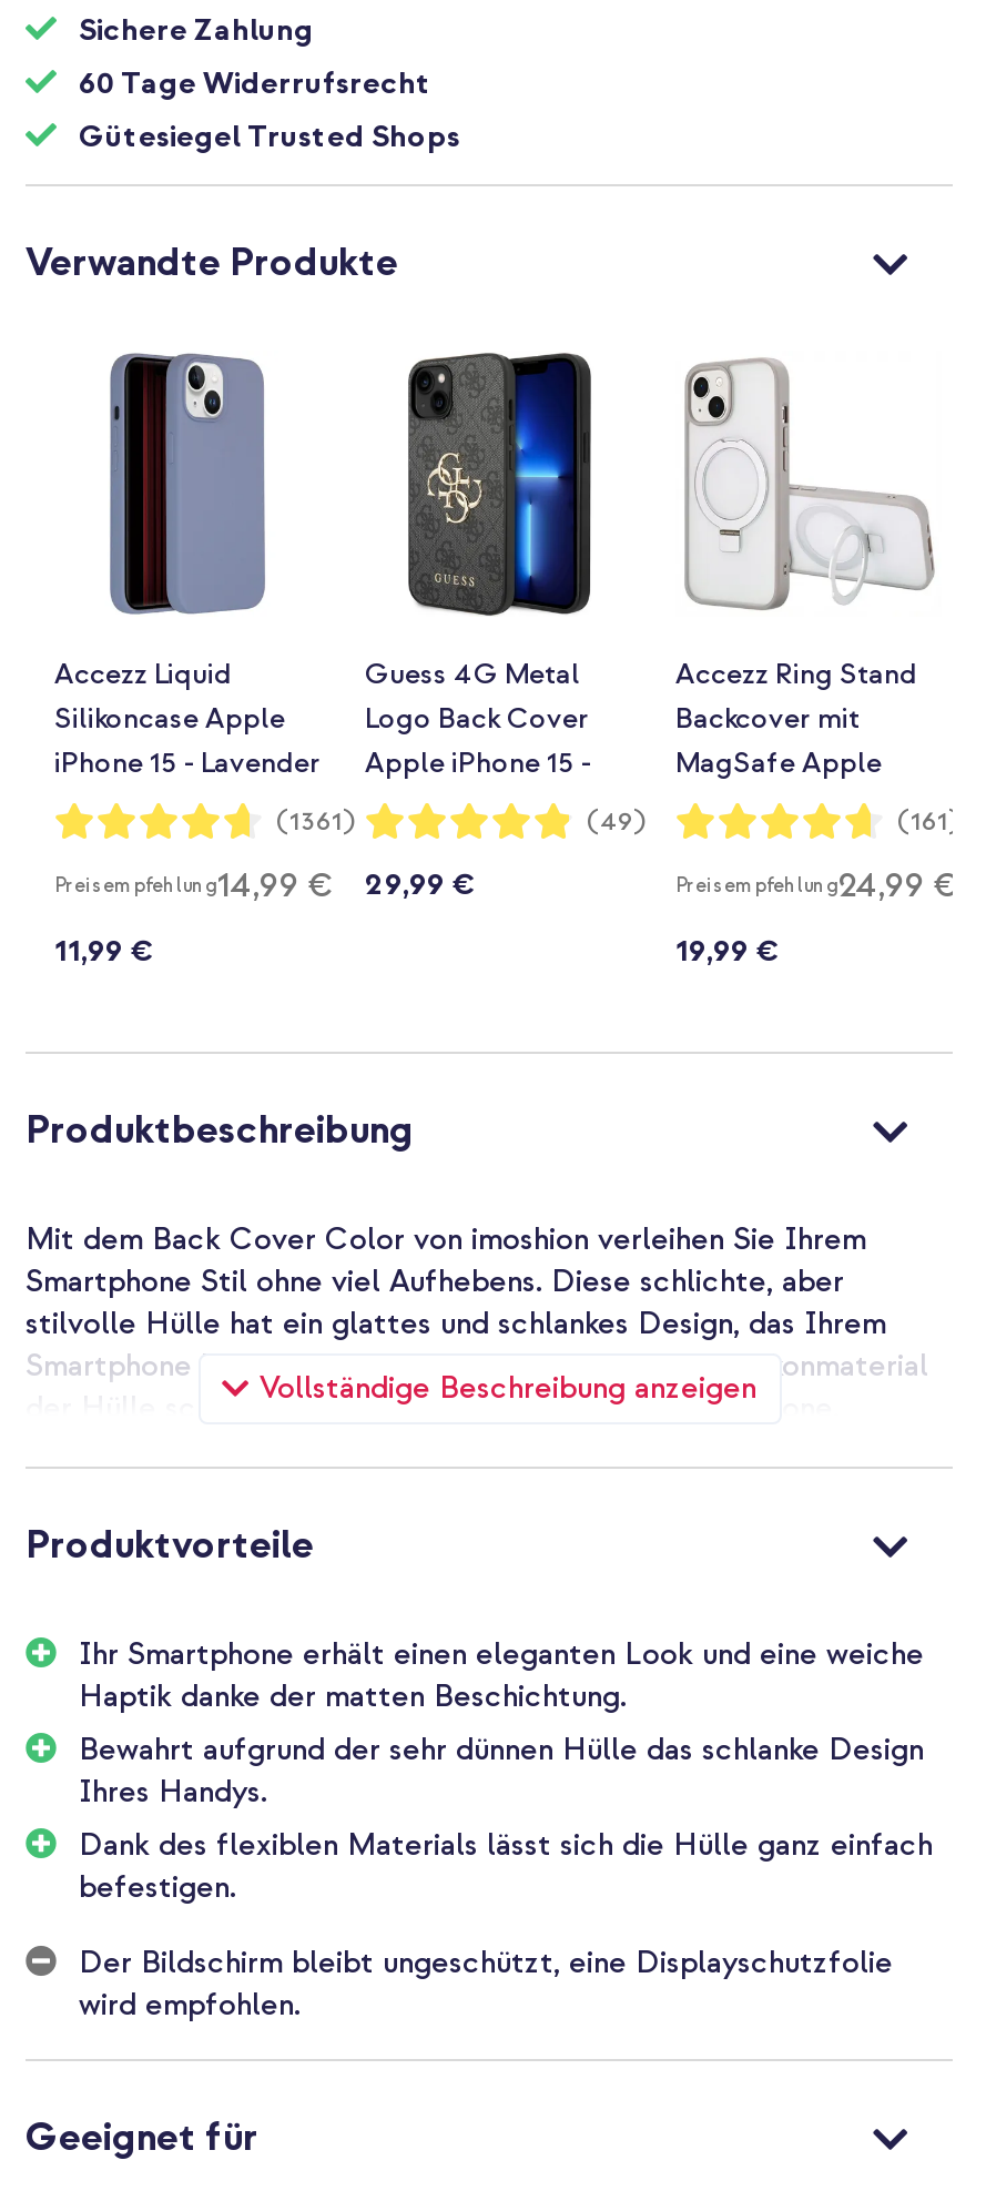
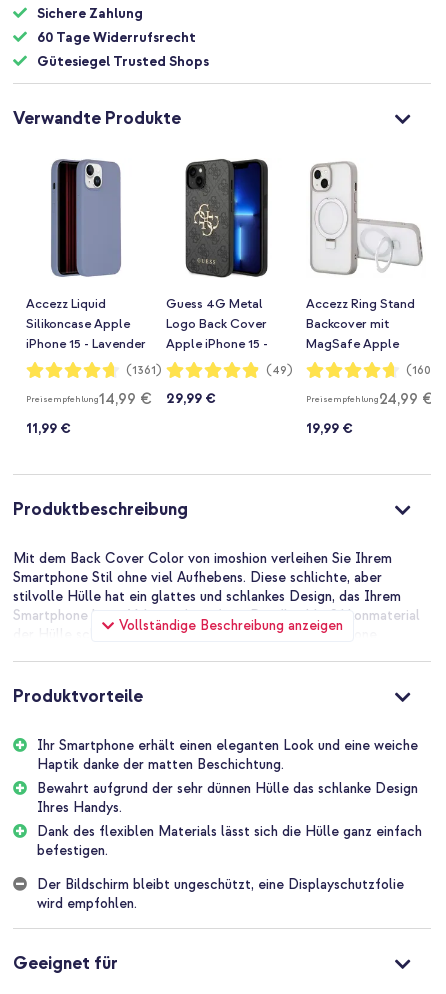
[897,806,962,839] (161) -> [406,363,437,378] (160)

